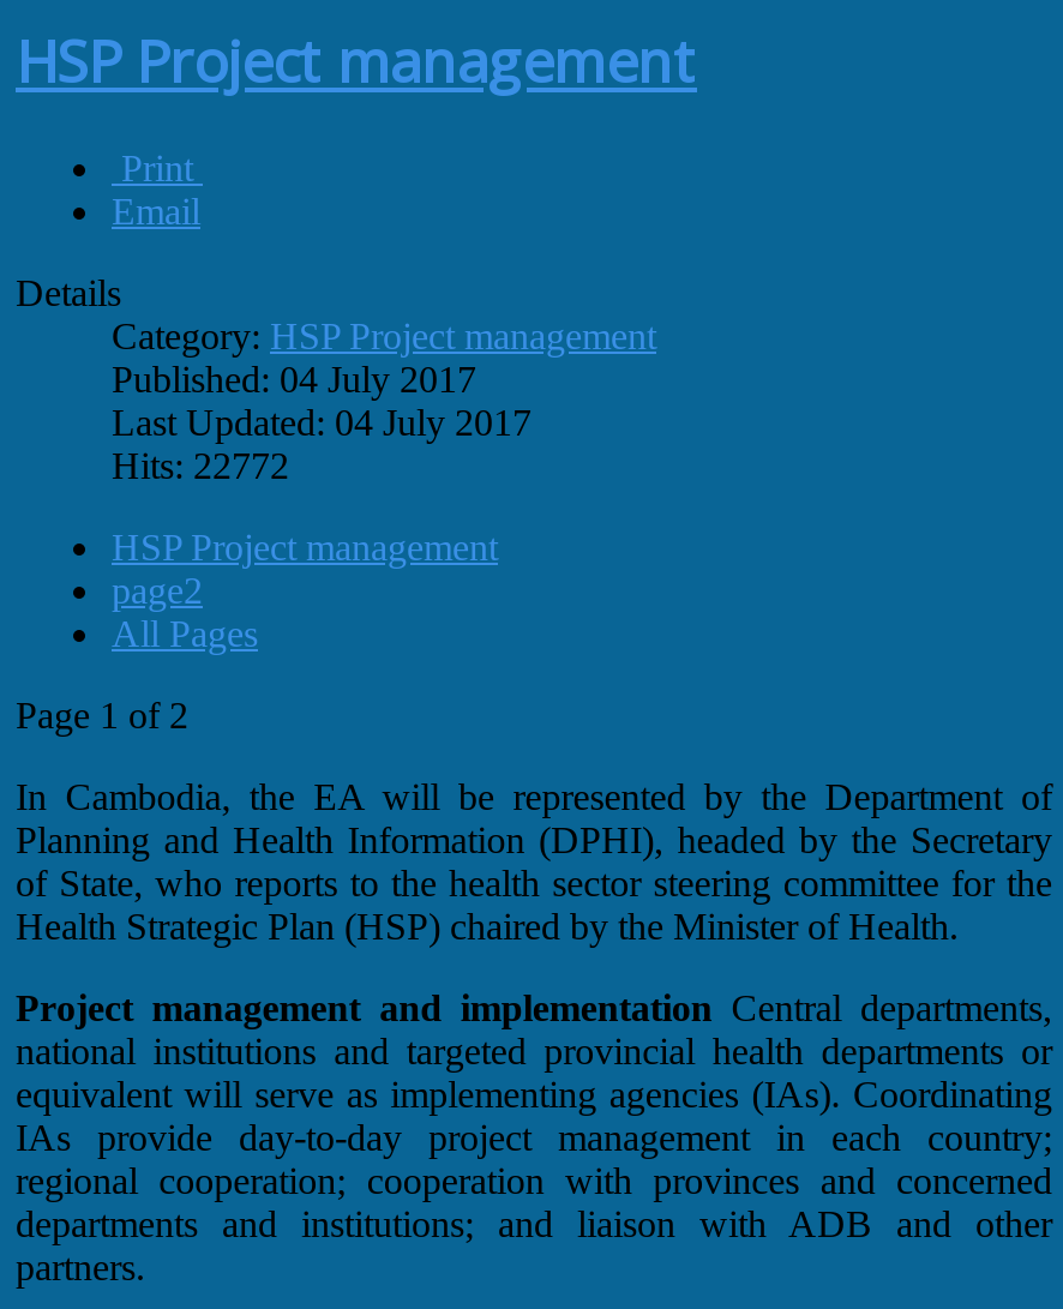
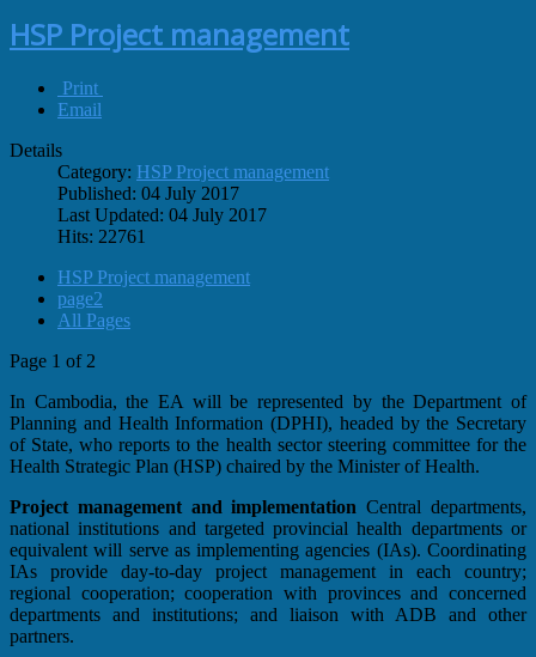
[112,445,289,485] Hits: 22772 -> [57,226,146,246] Hits: 22761

